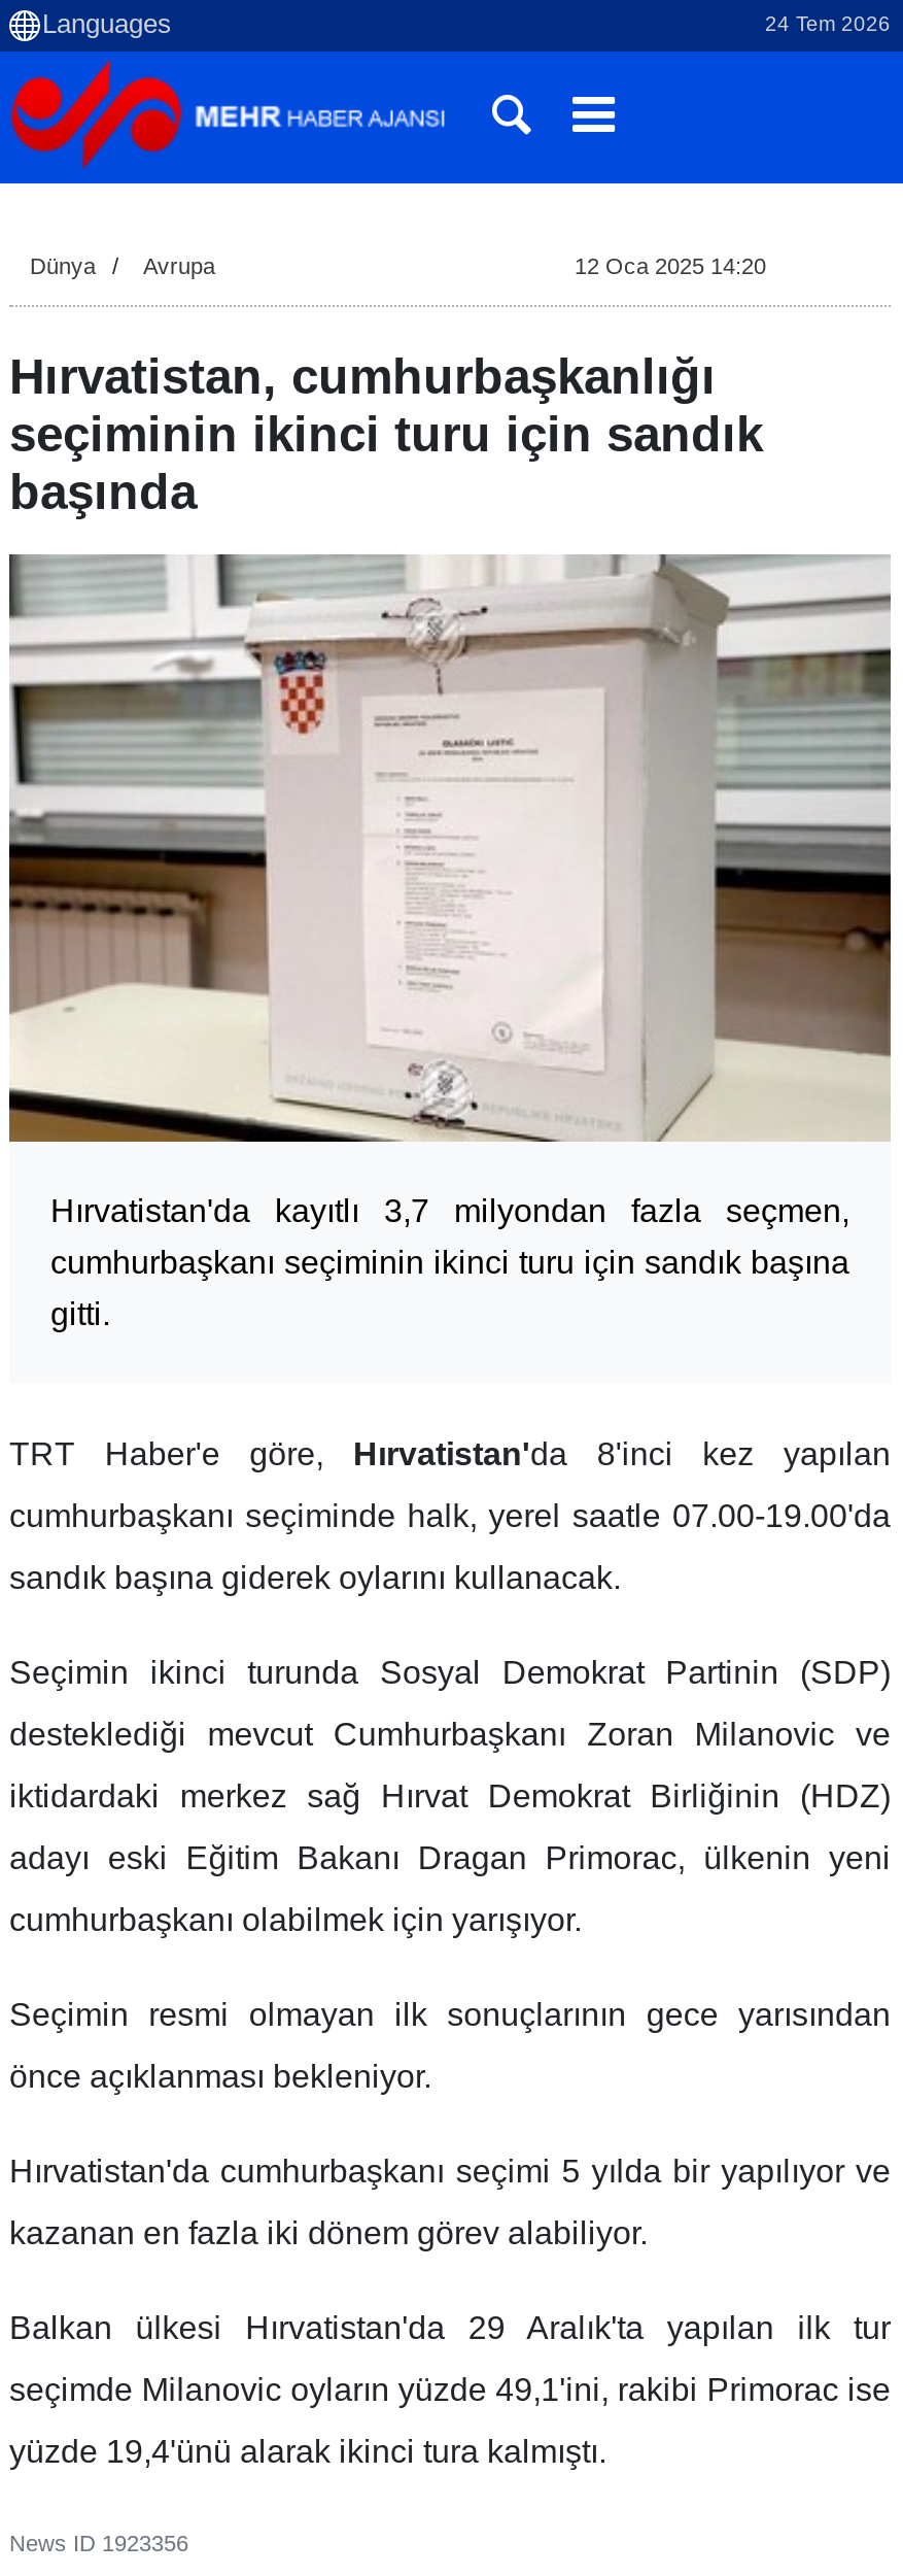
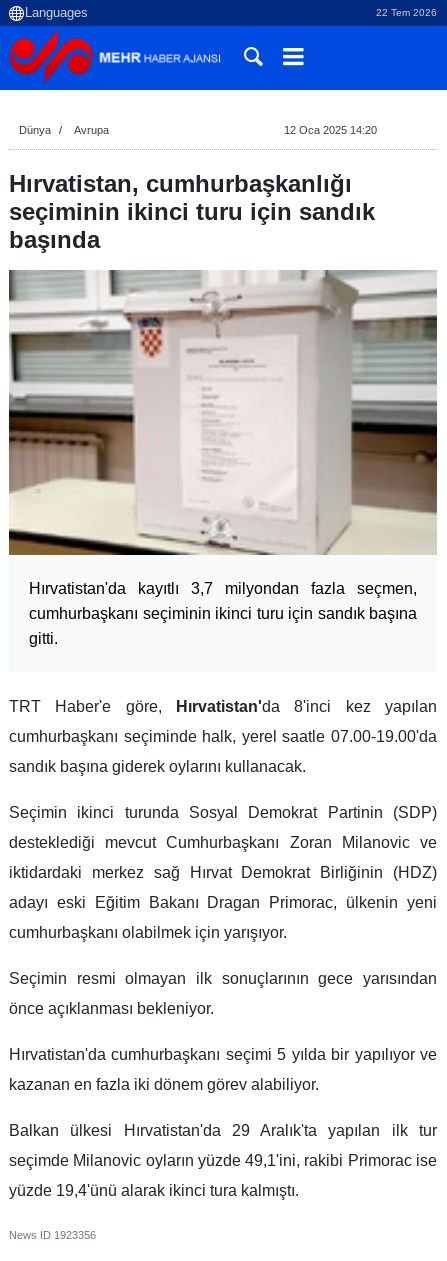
[765,12,891,35] 24 Tem 2026 -> [376,7,437,18] 22 Tem 2026

